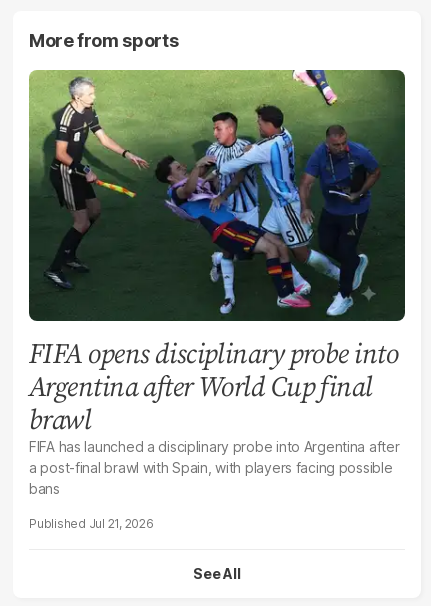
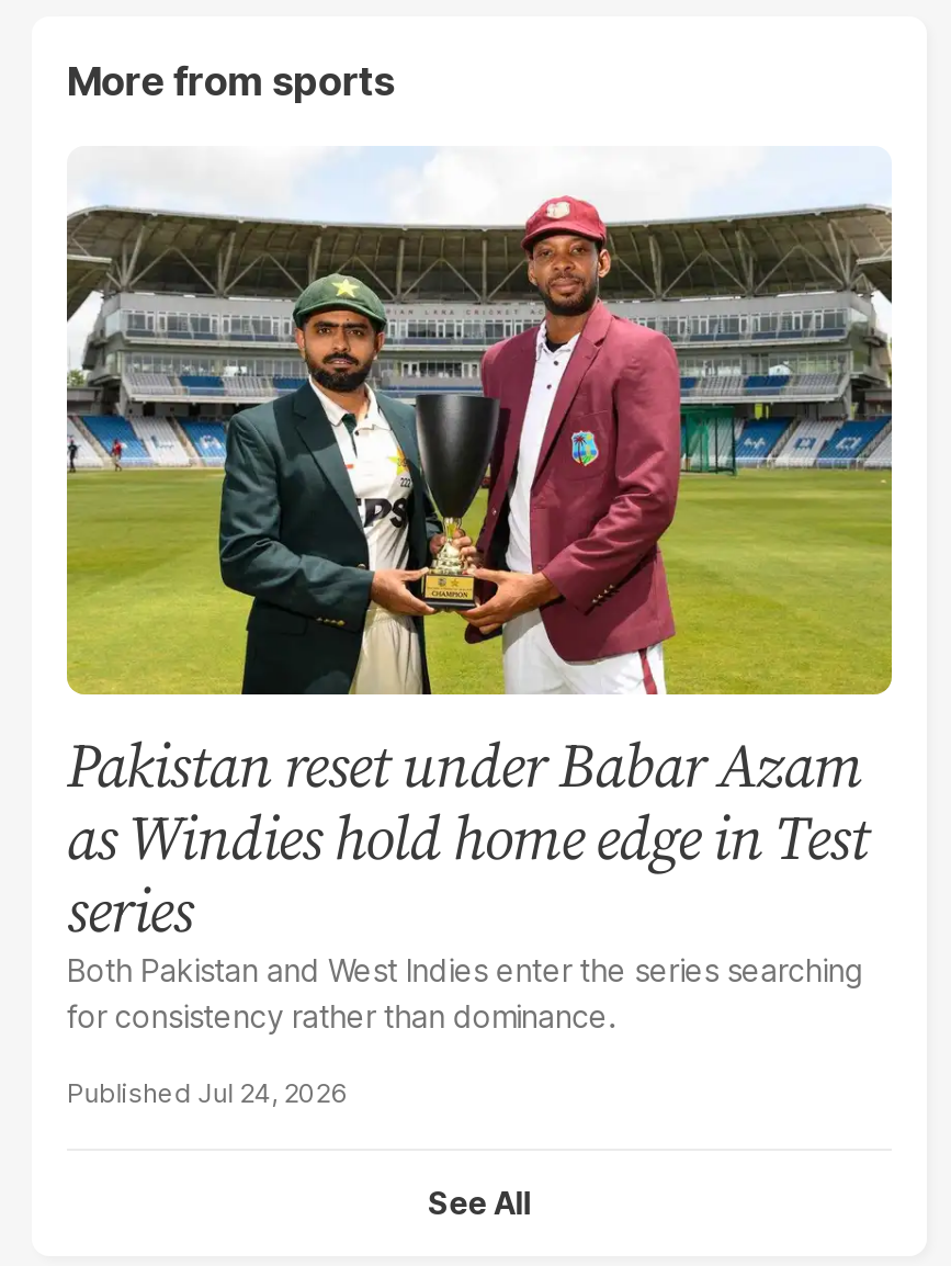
[28,69,406,497] [image] | FIFA opens disciplinary probe into | Argentina after World Cup final | brawl | FIFA has launched a disciplinary probe into Argentina after | a post-final brawl with Spain, with players facing possible | bans -> [65,146,894,1035] [image] | Pakistan reset under Babar Azam | as Windies hold home edge in Test | series | Both Pakistan and West Indies enter the series searching | for consistency rather than dominance.
[89,516,154,531] Jul 21, 2026 -> [198,1077,347,1110] Jul 24, 2026

